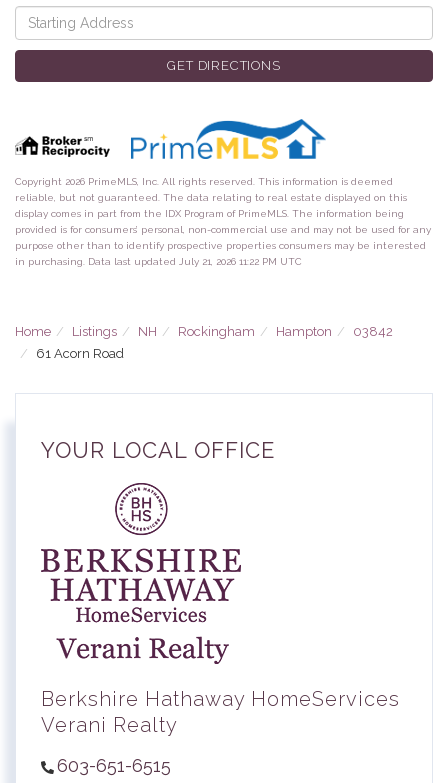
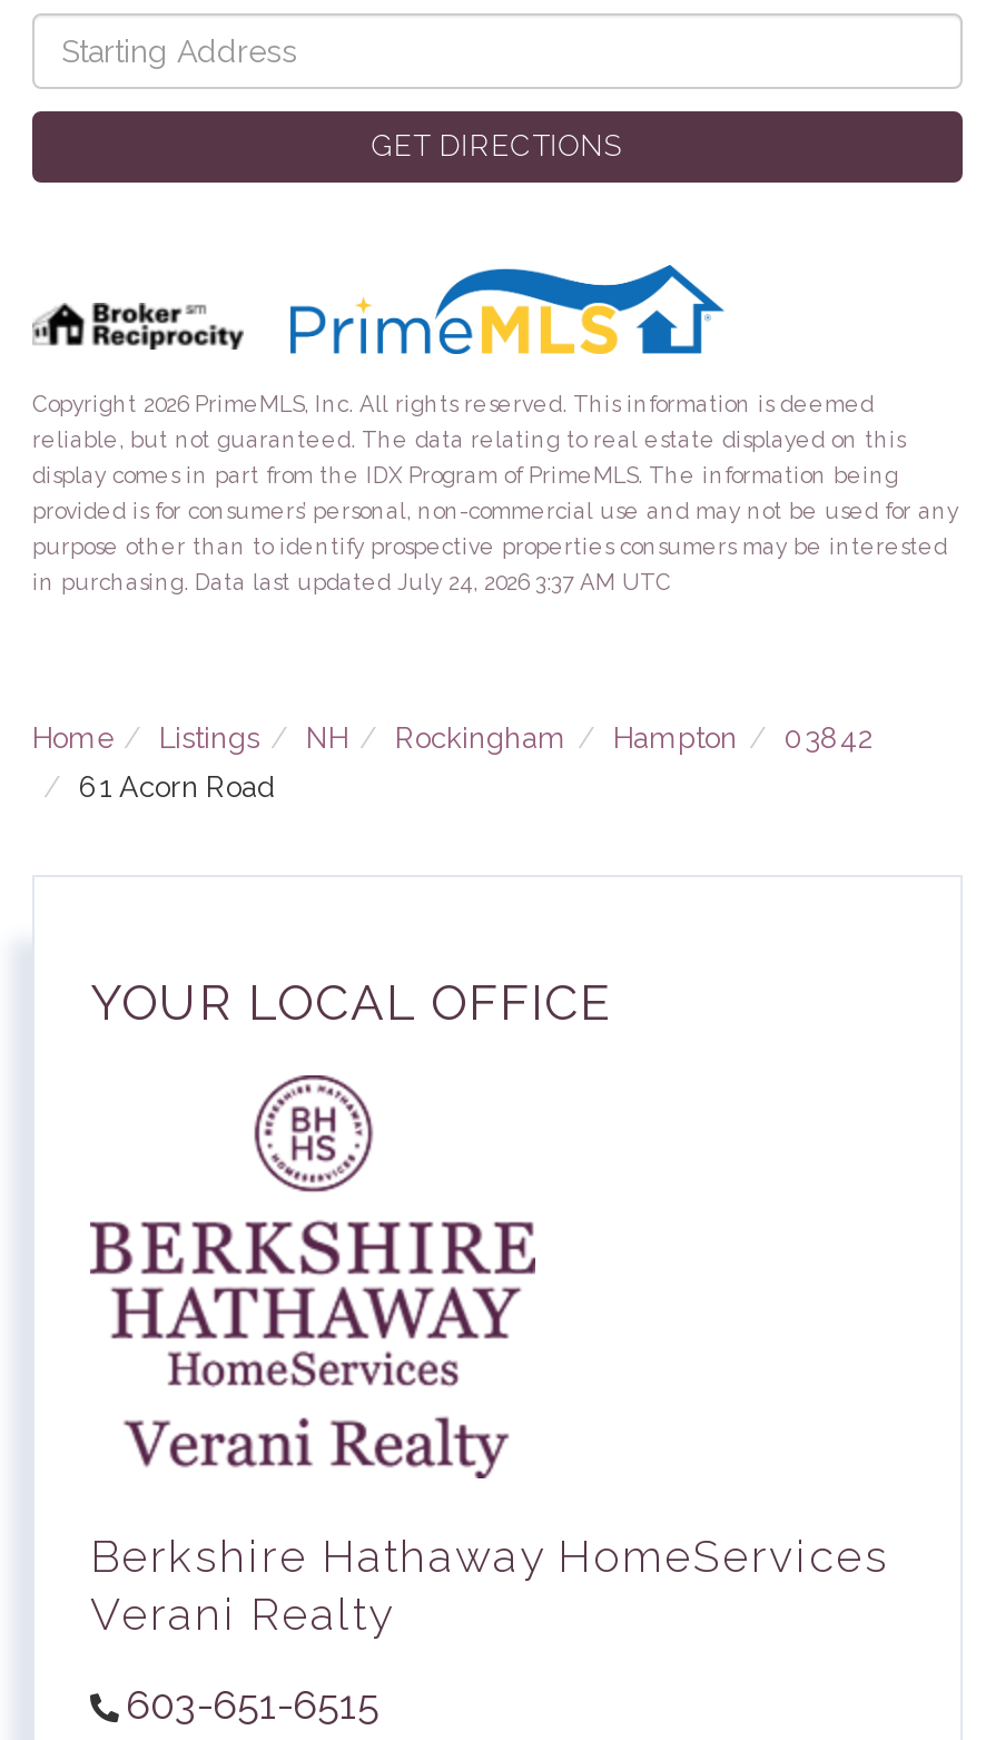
[15,256,302,267] in purchasing. Data last updated July 21, 2026 11:22 PM UTC -> [32,571,671,595] in purchasing. Data last updated July 24, 2026 3:37 AM UTC

